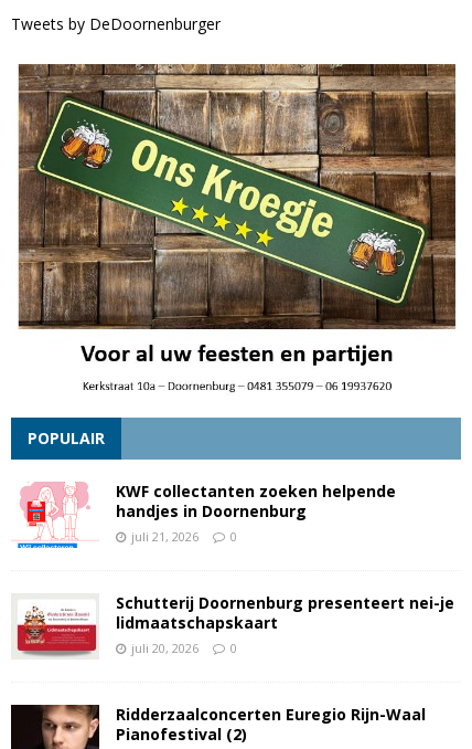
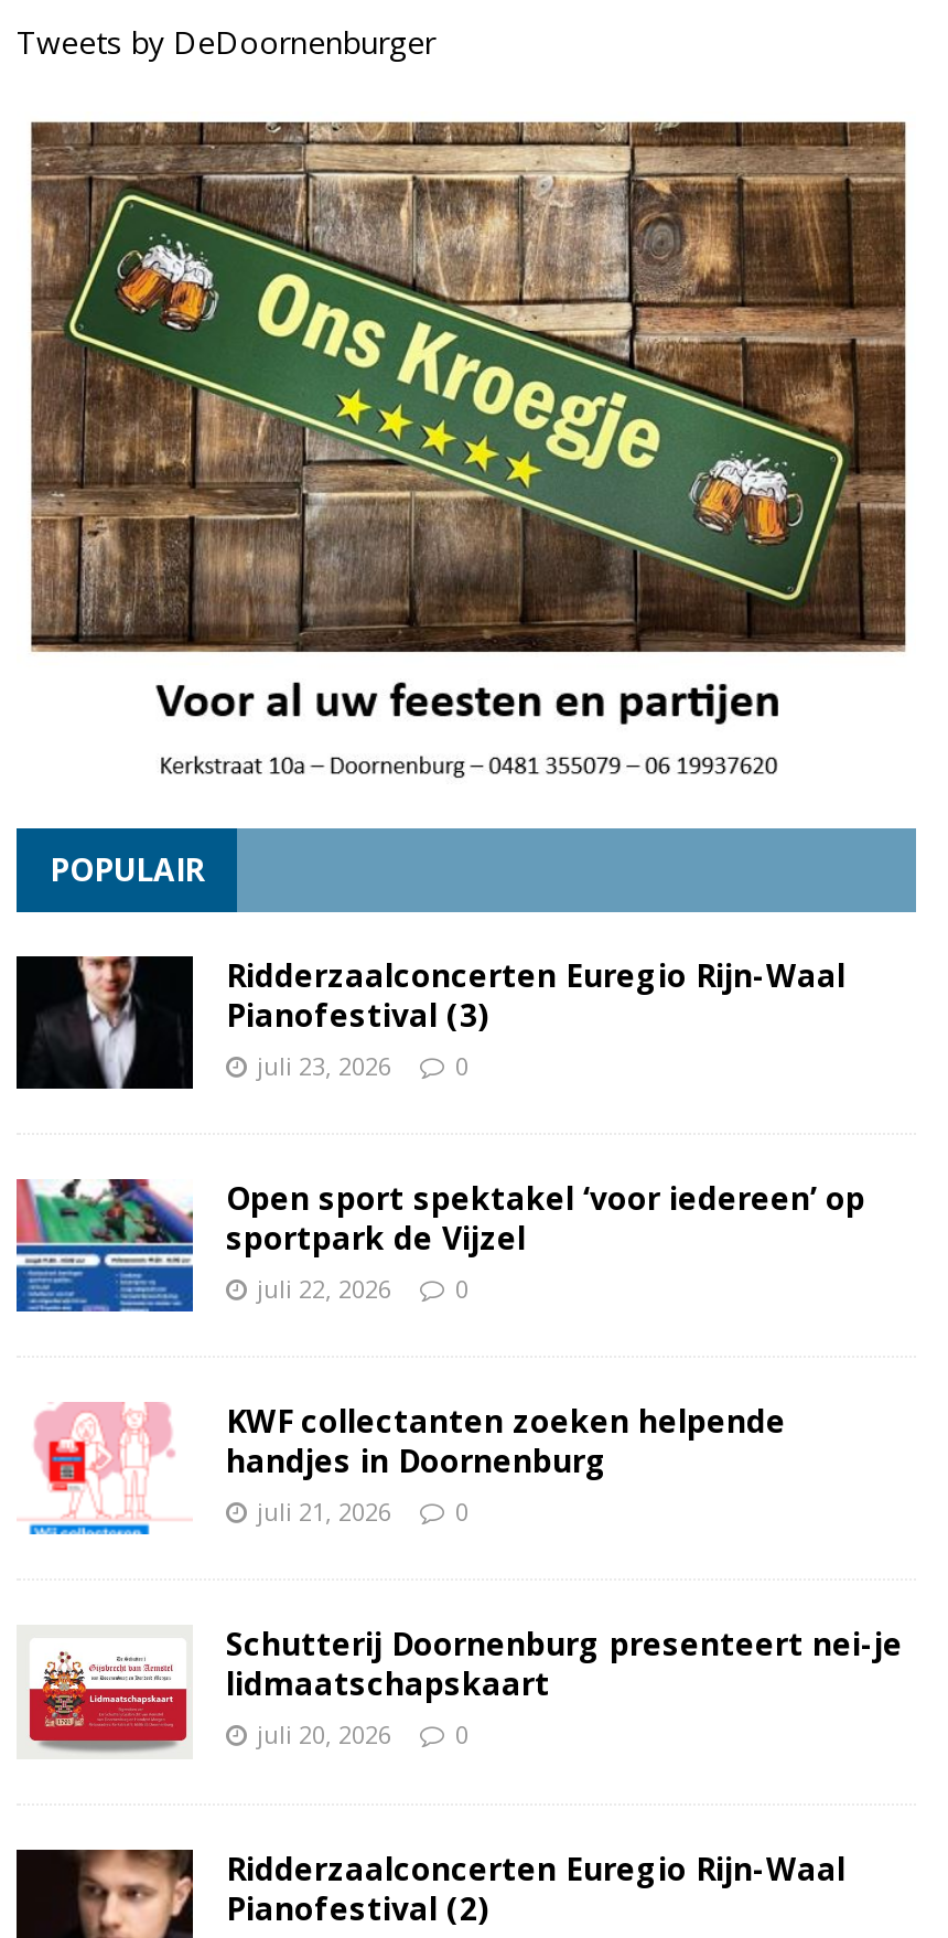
none -> [14,954,865,1306] [image] | Ridderzaalconcerten Euregio Rijn-Waal | Pianofestival (3) | juli 23, 2026 | 0 | Open sport spektakel ‘voor iedereen’ op | sportpark de Vijzel | juli 22, 2026 | 0
none -> [14,1177,195,1314] [image]

